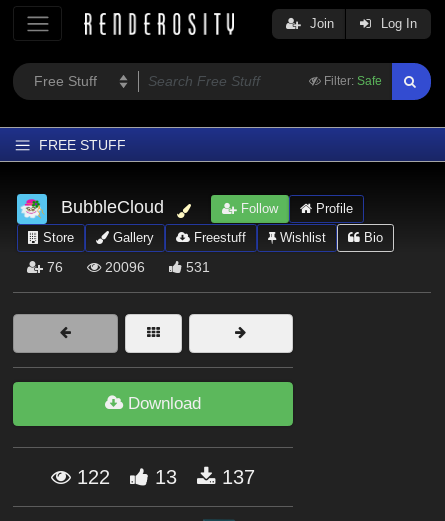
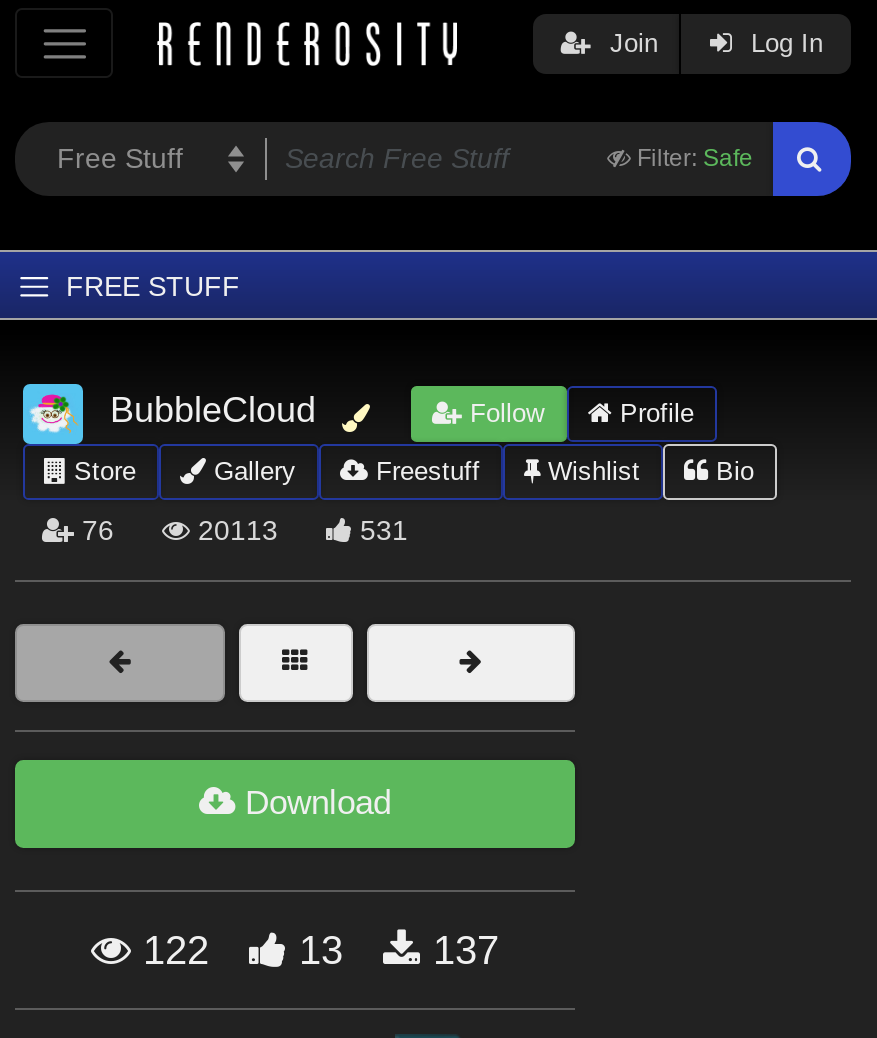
[100,259,144,275] 20096 -> [190,514,278,546] 20113

